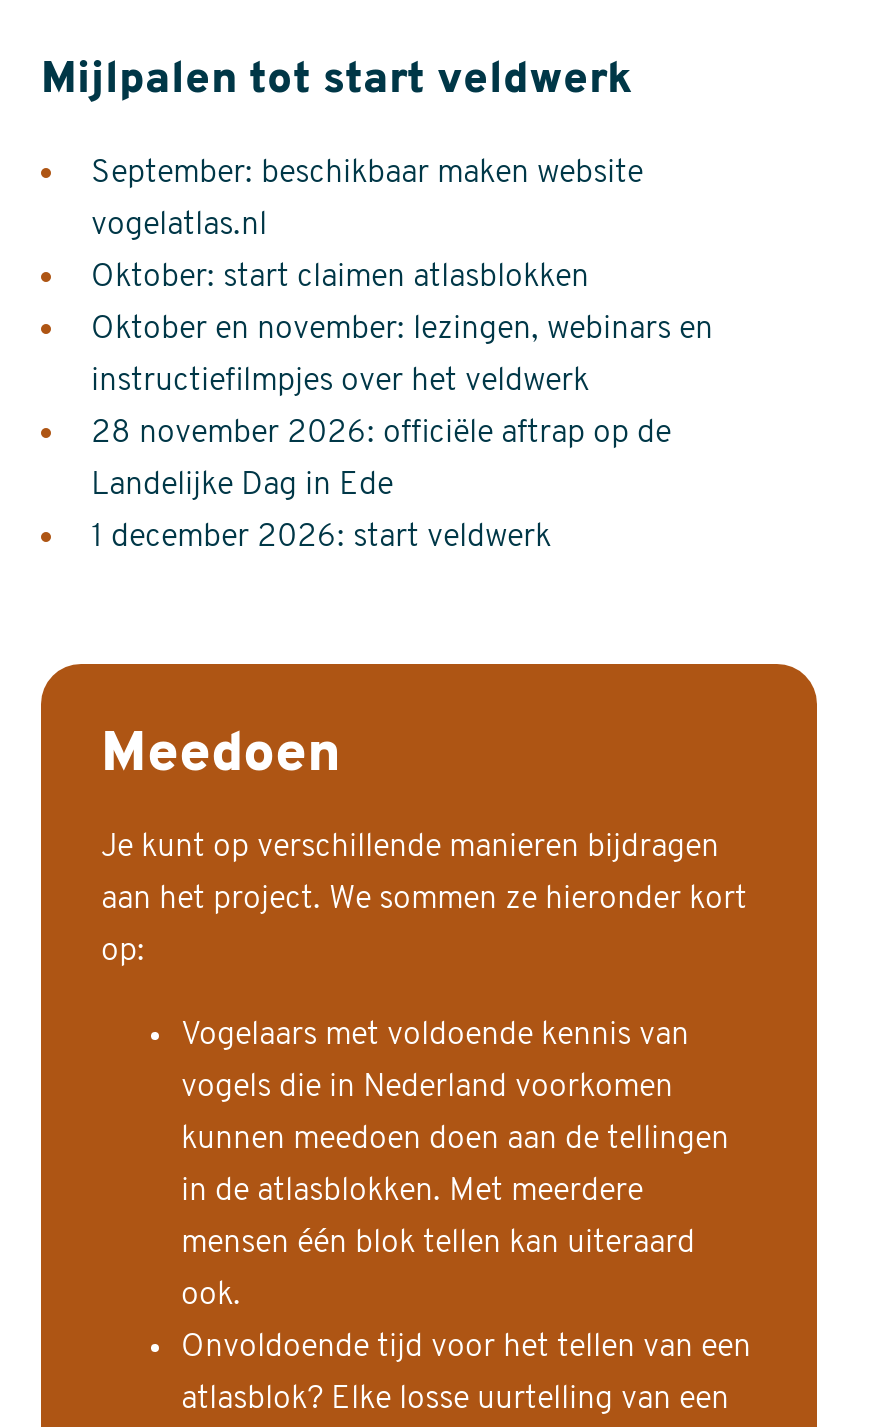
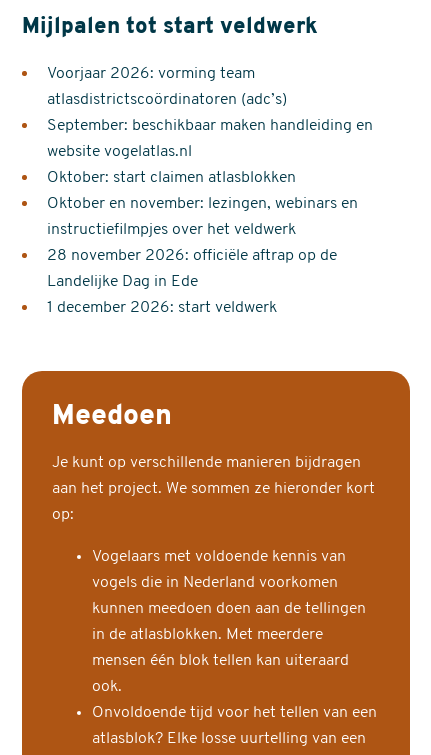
[91,158,643,242] September: beschikbaar maken website | vogelatlas.nl -> [47,66,373,160] Voorjaar 2026: vorming team | atlasdistrictscoördinatoren (adc’s) | September: beschikbaar maken handleiding en | website vogelatlas.nl

